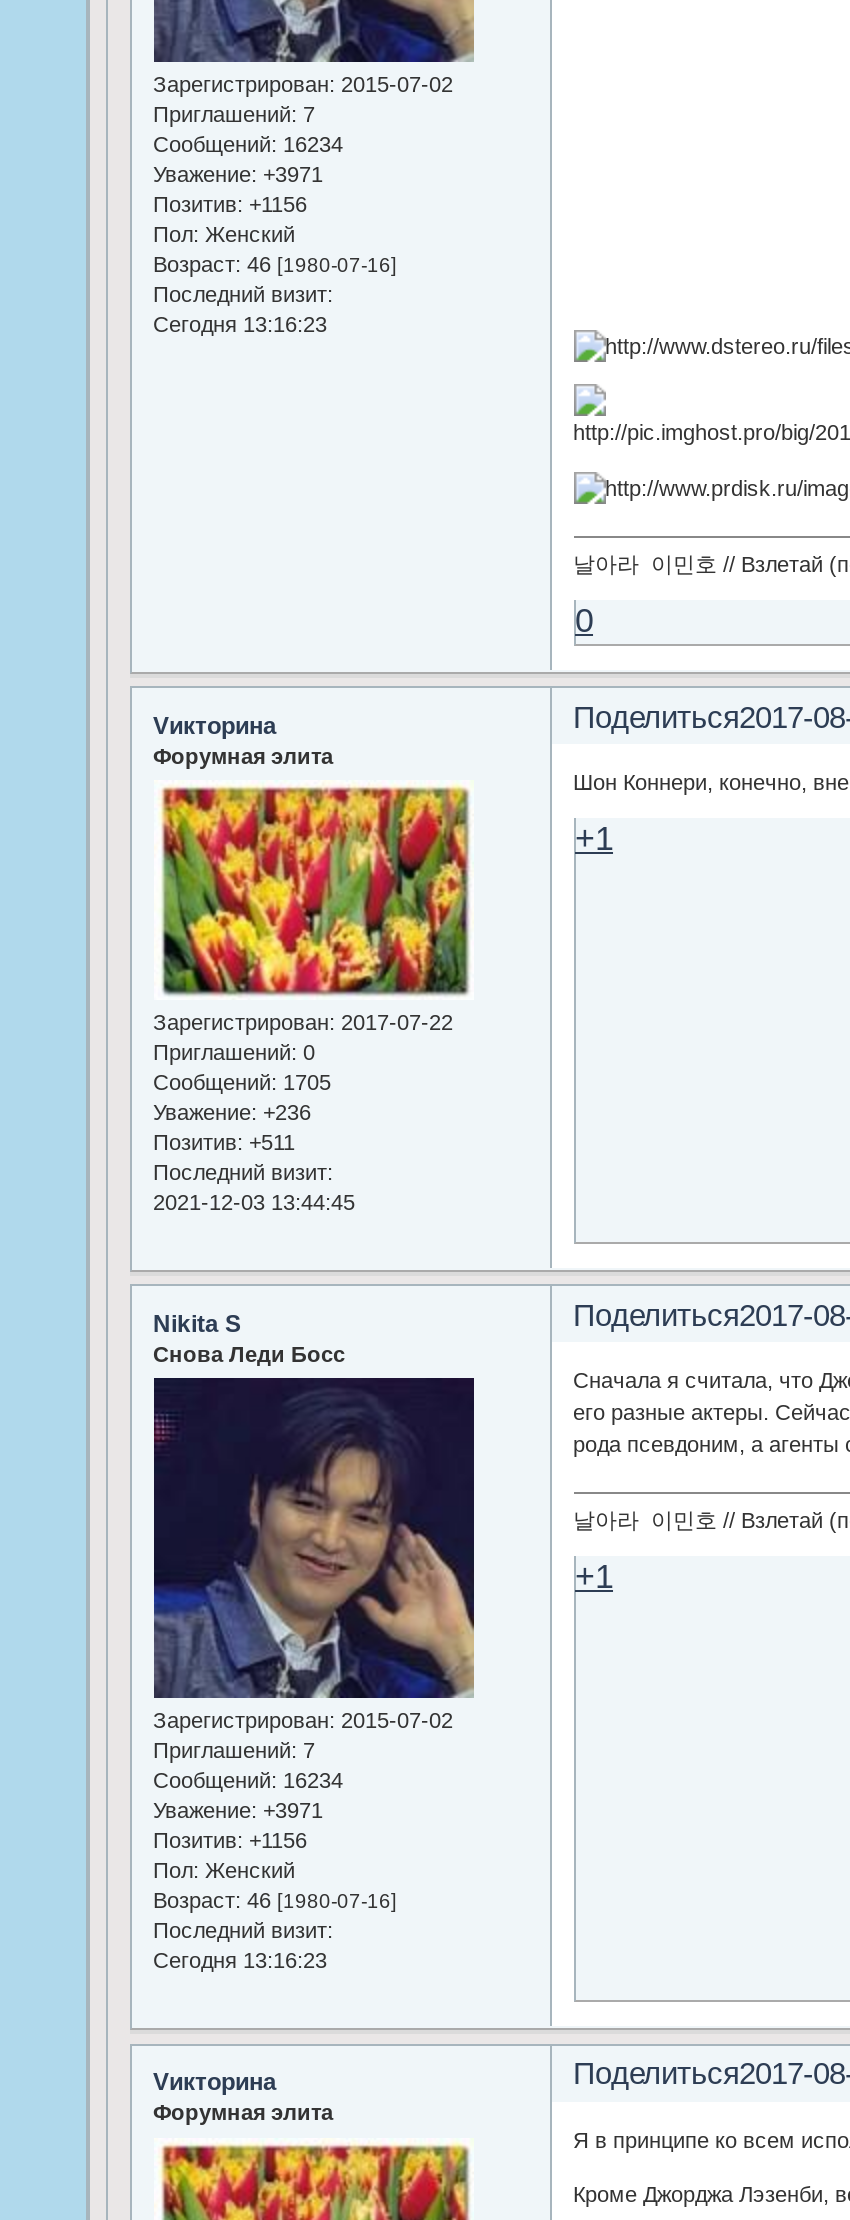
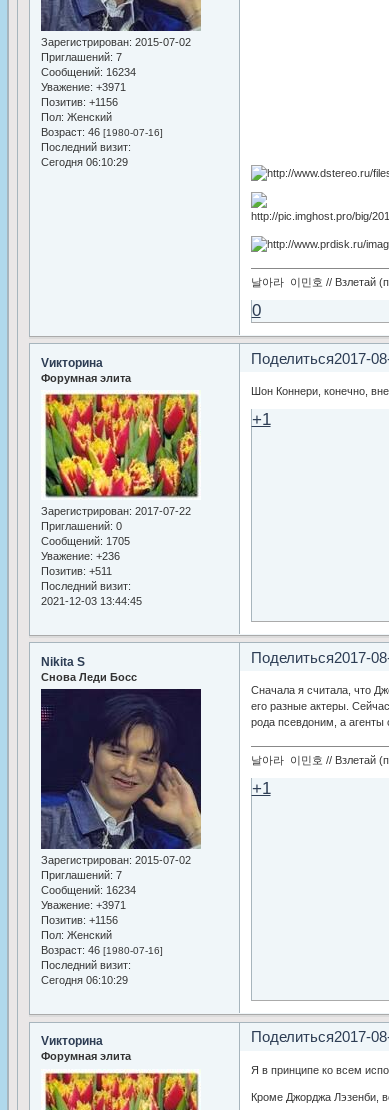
[153,313,327,337] Сегодня 13:16:23 -> [40,156,127,168] Сегодня 06:10:29
[153,1949,327,1973] Сегодня 13:16:23 -> [40,974,127,986] Сегодня 06:10:29

